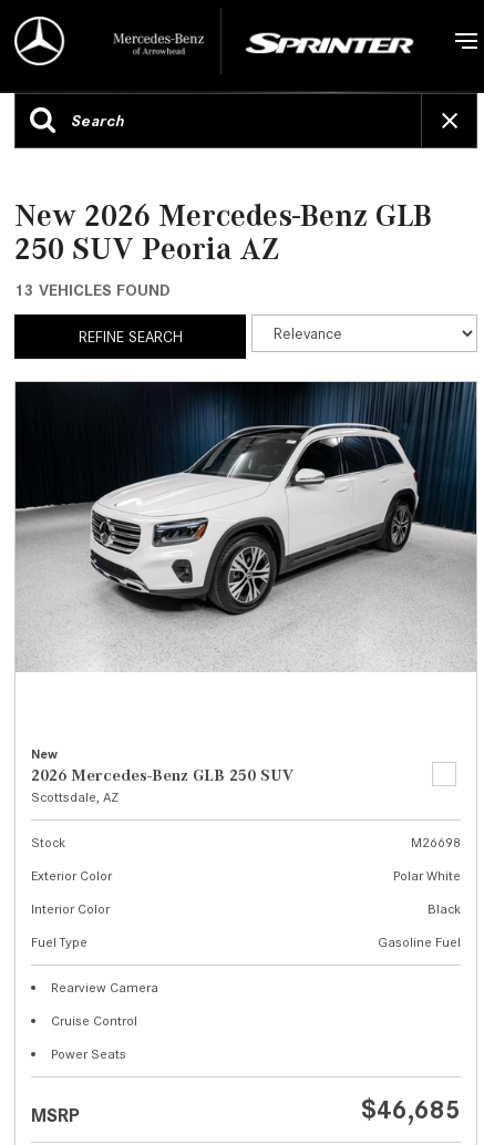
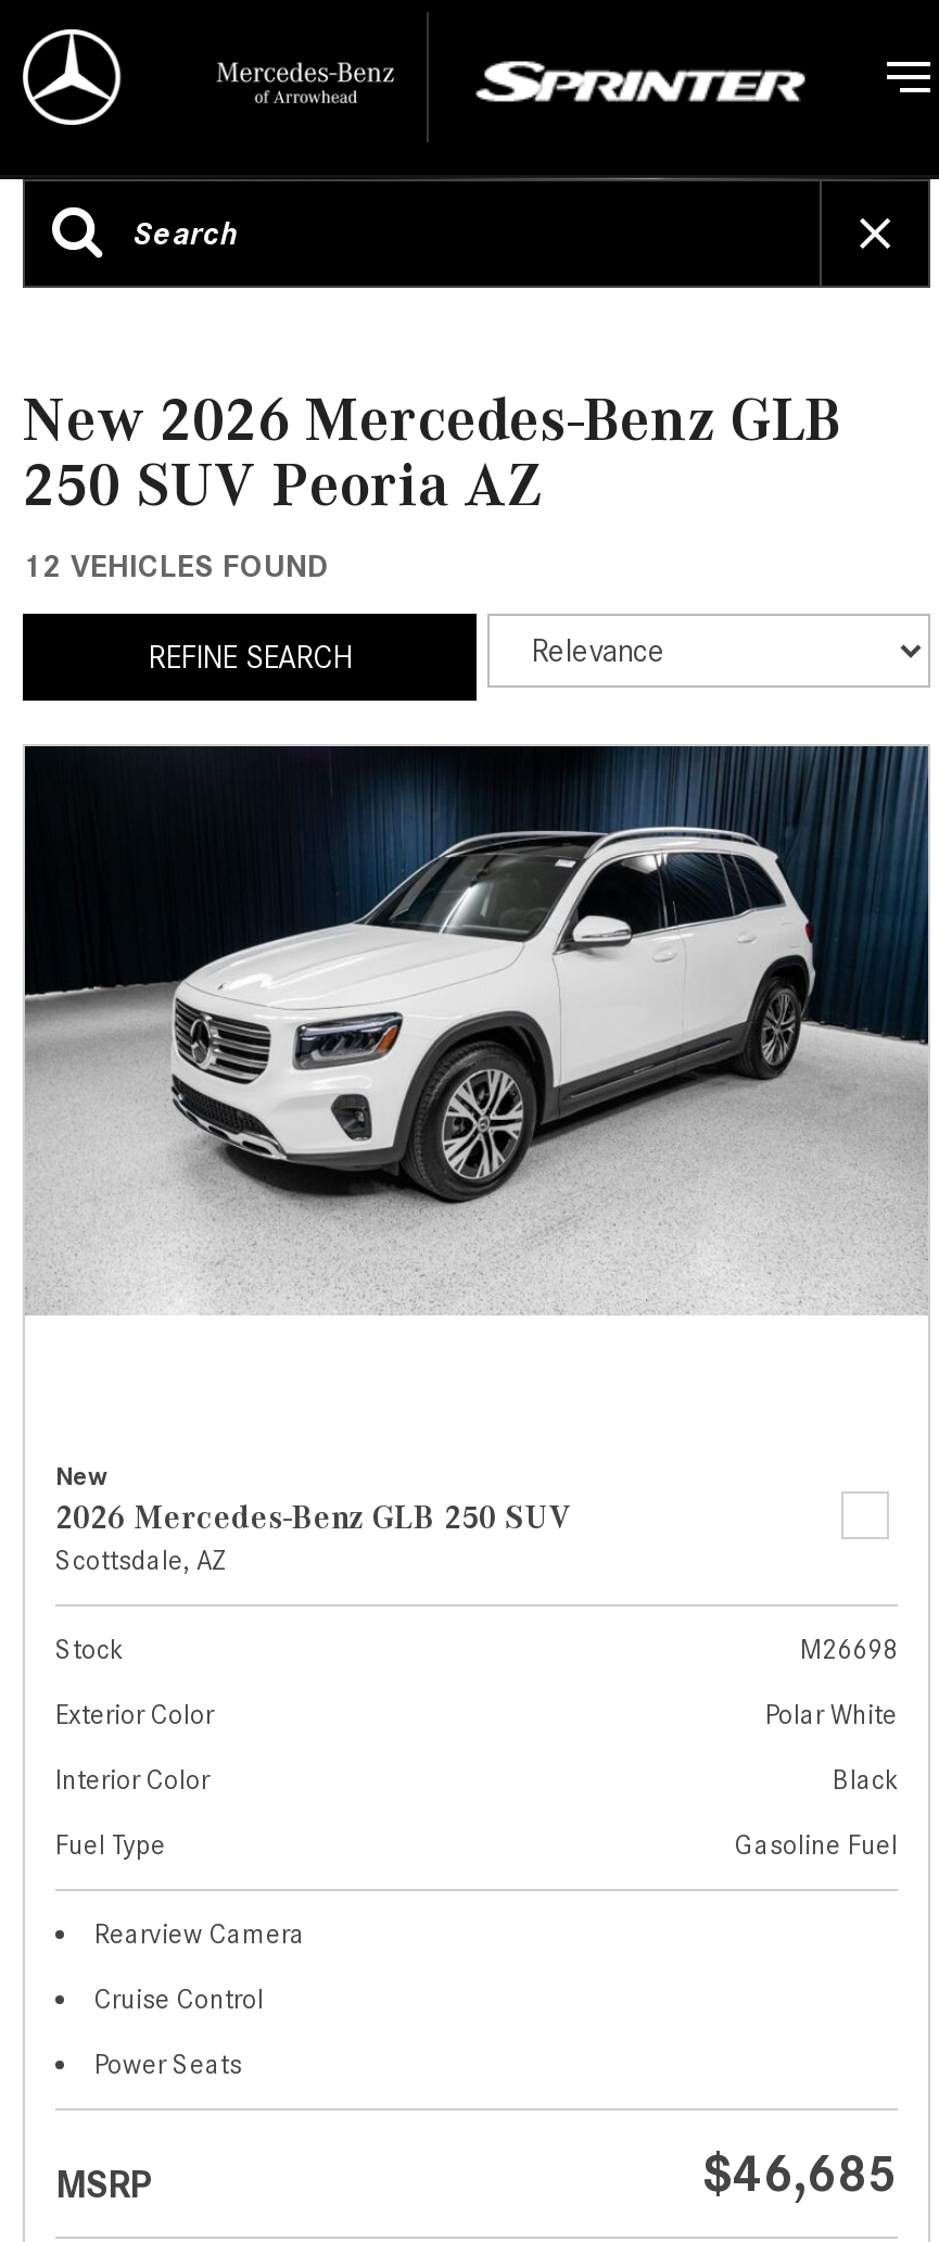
[14,281,169,299] 13 VEHICLES FOUND -> [23,549,327,583] 12 VEHICLES FOUND

